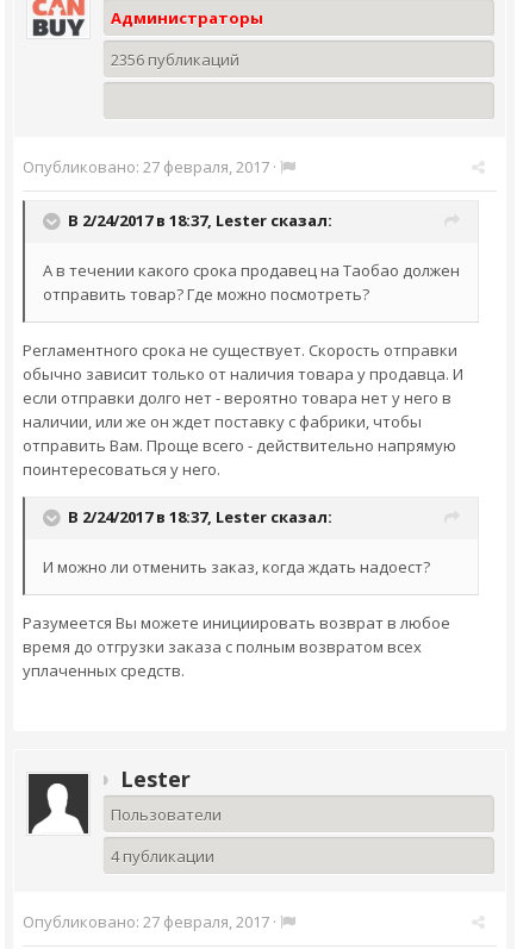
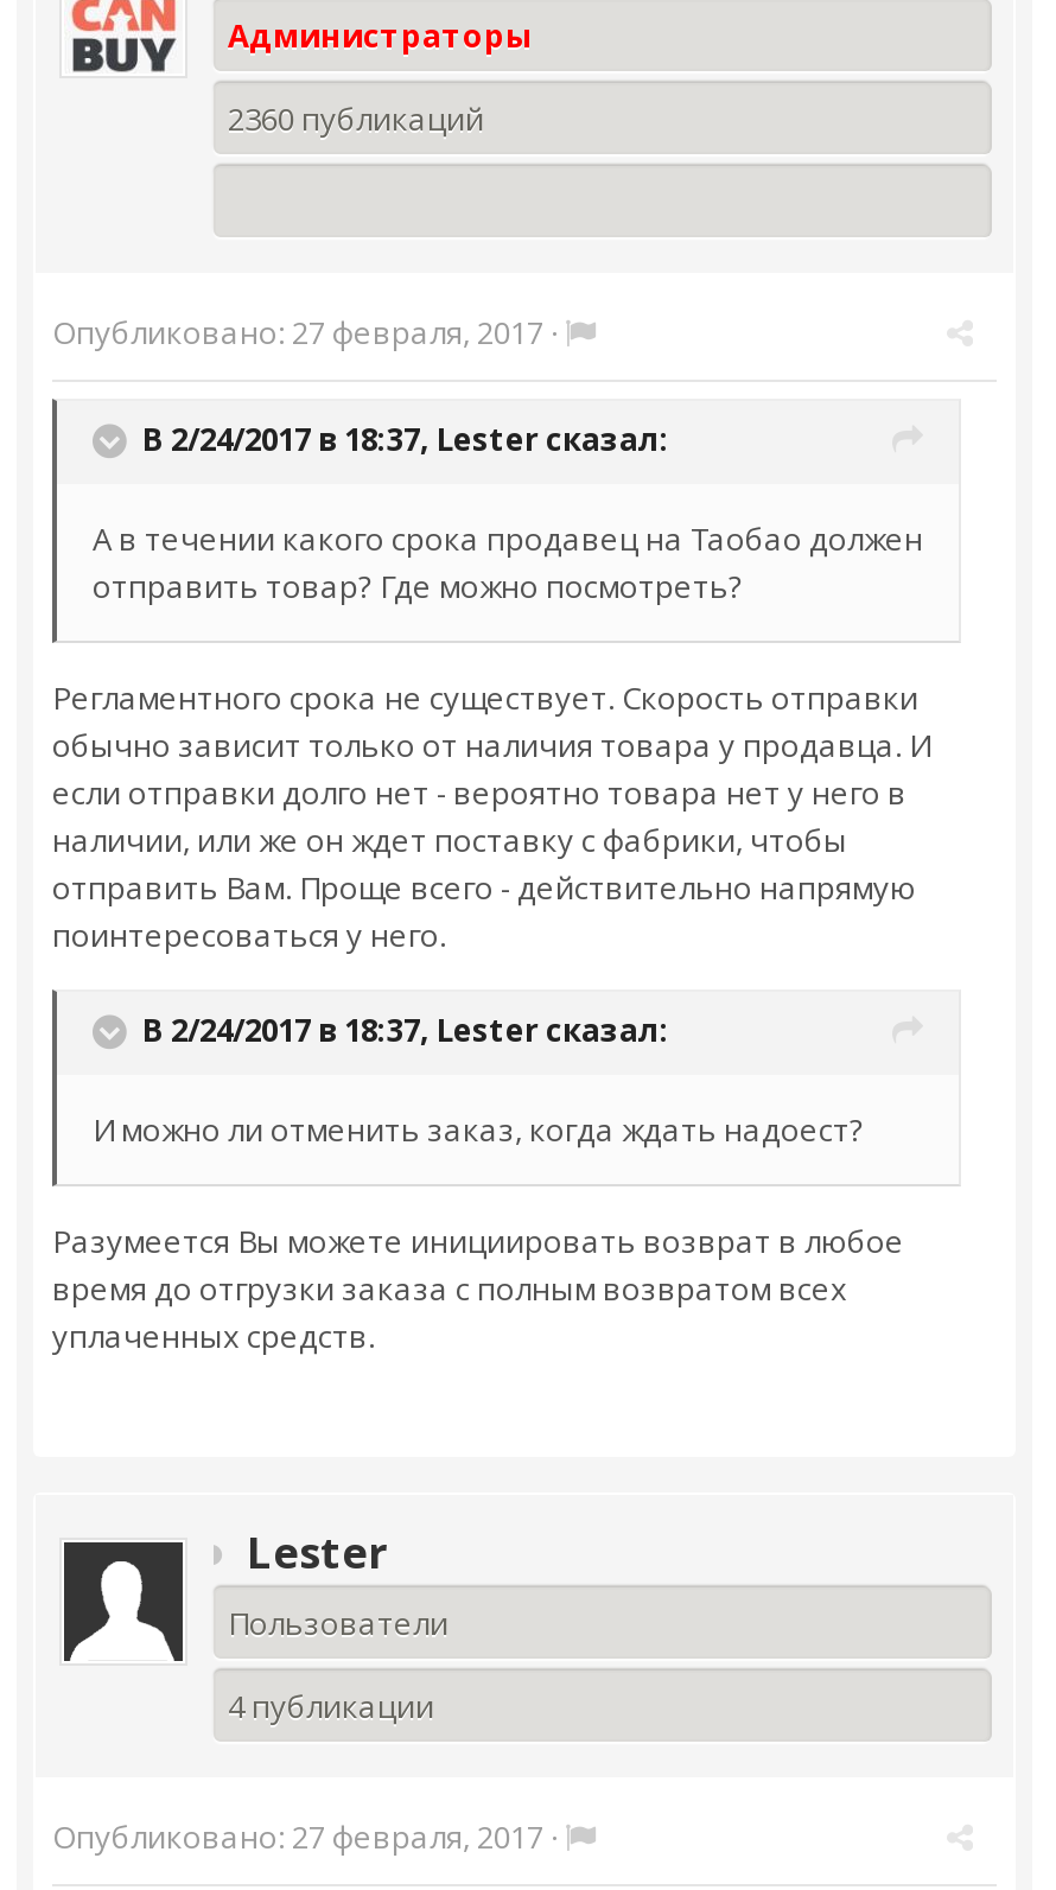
[111,49,239,70] 2356 публикаций -> [228,97,484,140] 2360 публикаций

